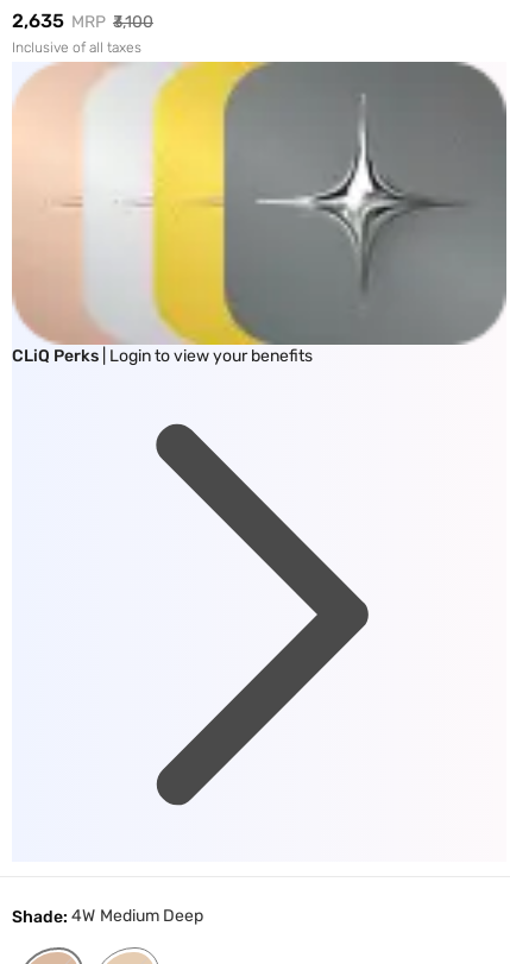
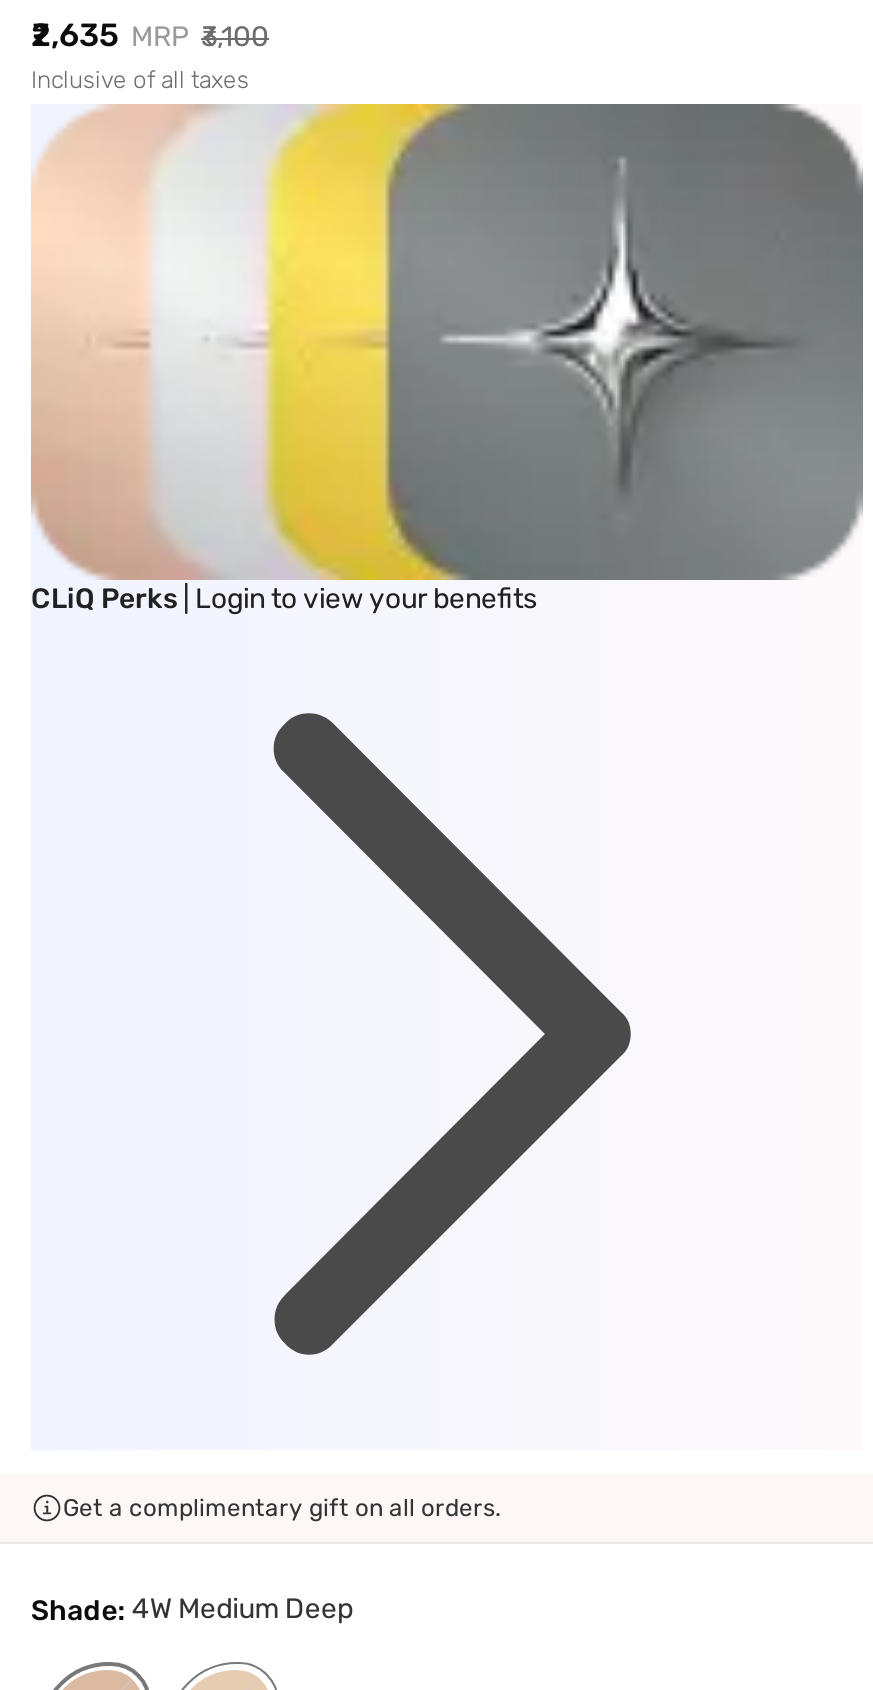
none -> [63,1494,501,1522] Get a complimentary gift on all orders.

